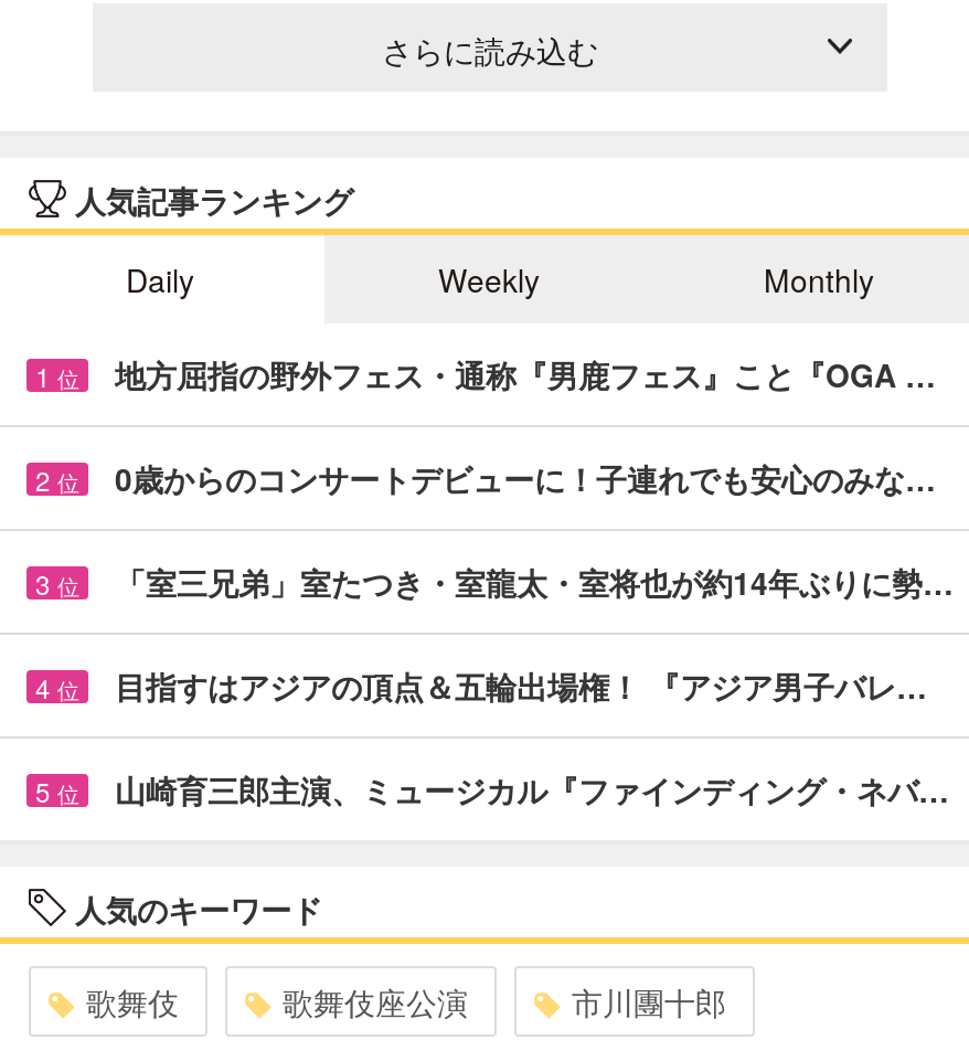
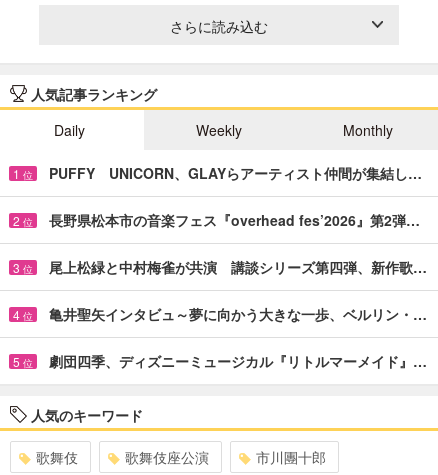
[115,352,936,396] 地方屈指の野外フェス・通称『男鹿フェス』こと『OGA … -> [49,163,422,183] PUFFY UNICORN、GLAYらアーティスト仲間が集結し…
[115,456,936,500] 0歳からのコンサートデビューに！子連れでも安心のみな… -> [49,210,420,230] 長野県松本市の音楽フェス『overhead fes’2026』第2弾…
[115,559,954,603] 「室三兄弟」室たつき・室龍太・室将也が約14年ぶりに勢… -> [49,257,427,277] 尾上松緑と中村梅雀が共演 講談シリーズ第四弾、新作歌…
[115,663,927,707] 目指すはアジアの頂点＆五輪出場権！ 『アジア男子バレ… -> [49,304,427,324] 亀井聖矢インタビュ～夢に向かう大きな一歩、ベルリン・…
[115,767,949,811] 山崎育三郎主演、ミュージカル『ファインディング・ネバ… -> [49,351,427,371] 劇団四季、ディズニーミュージカル『リトルマーメイド』…

